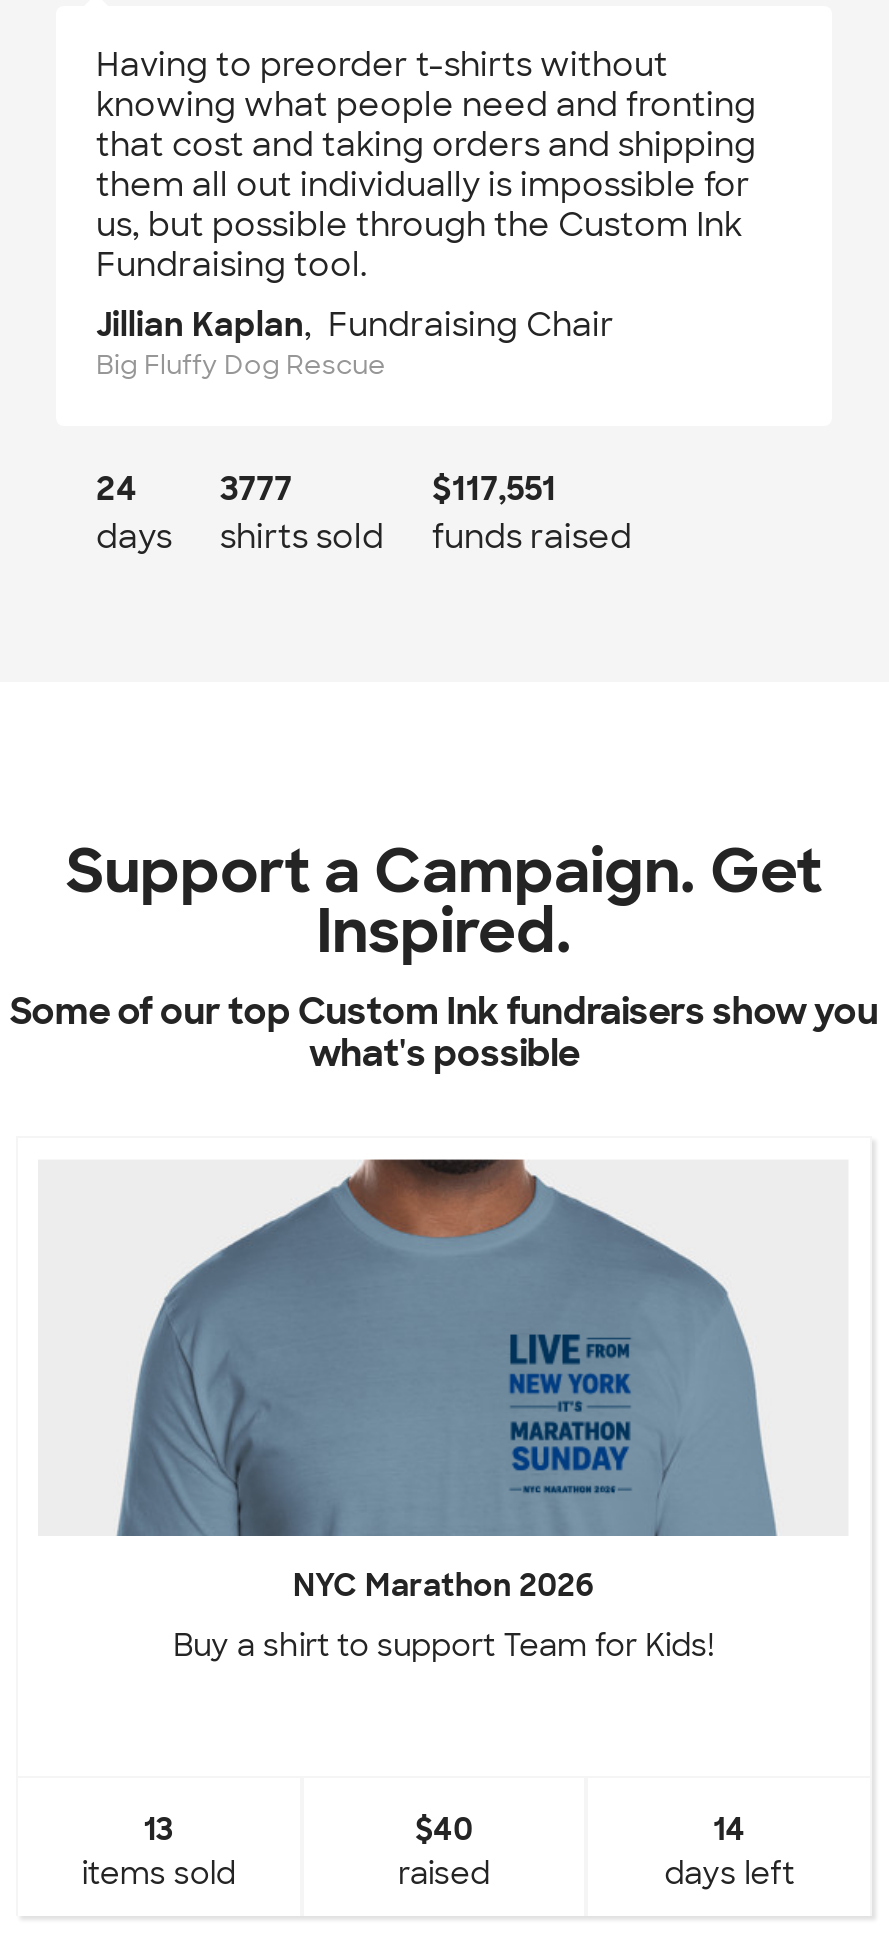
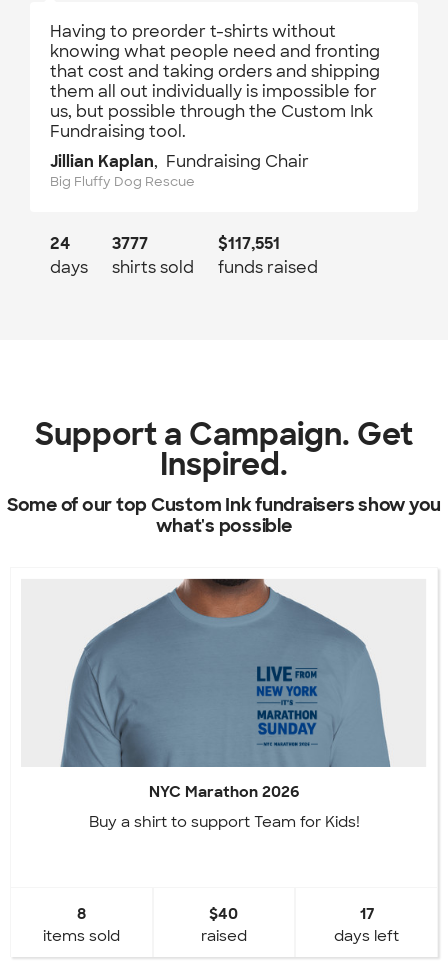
[144,1809,174,1849] 13 -> [77,904,86,924] 8
[713,1809,745,1849] 14 -> [360,904,374,924] 17

